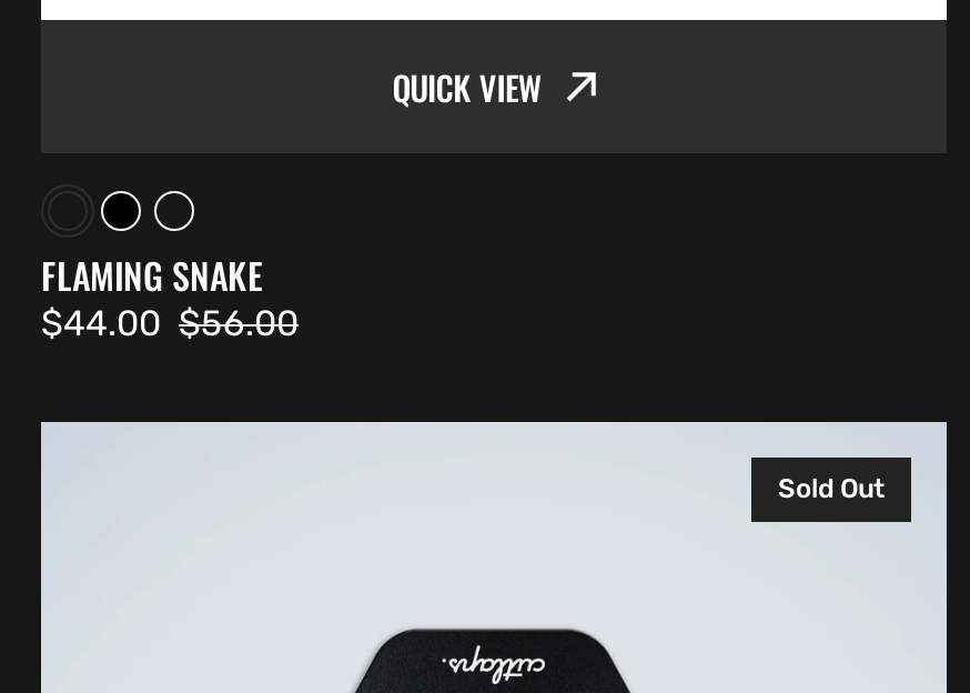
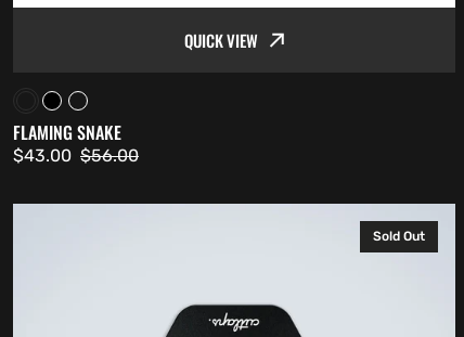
[41,301,299,343] $44.00 $56.00 -> [13,146,139,166] $43.00 $56.00

